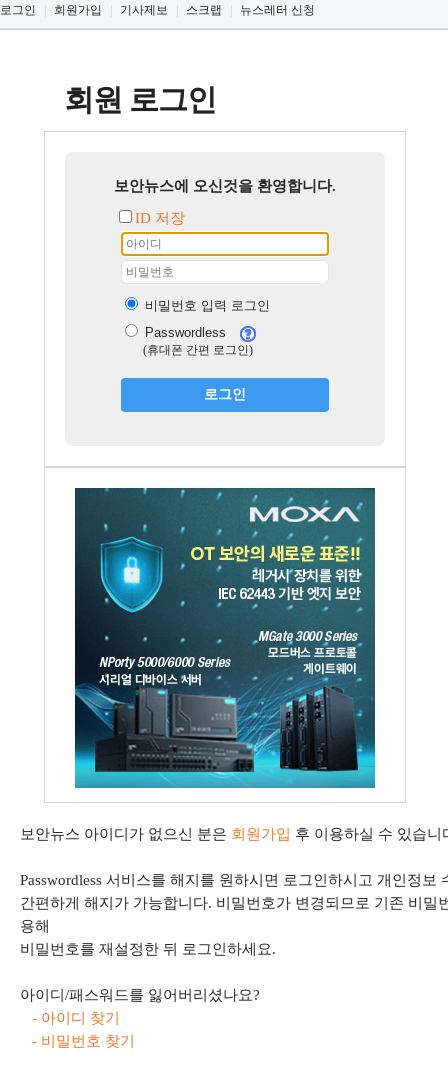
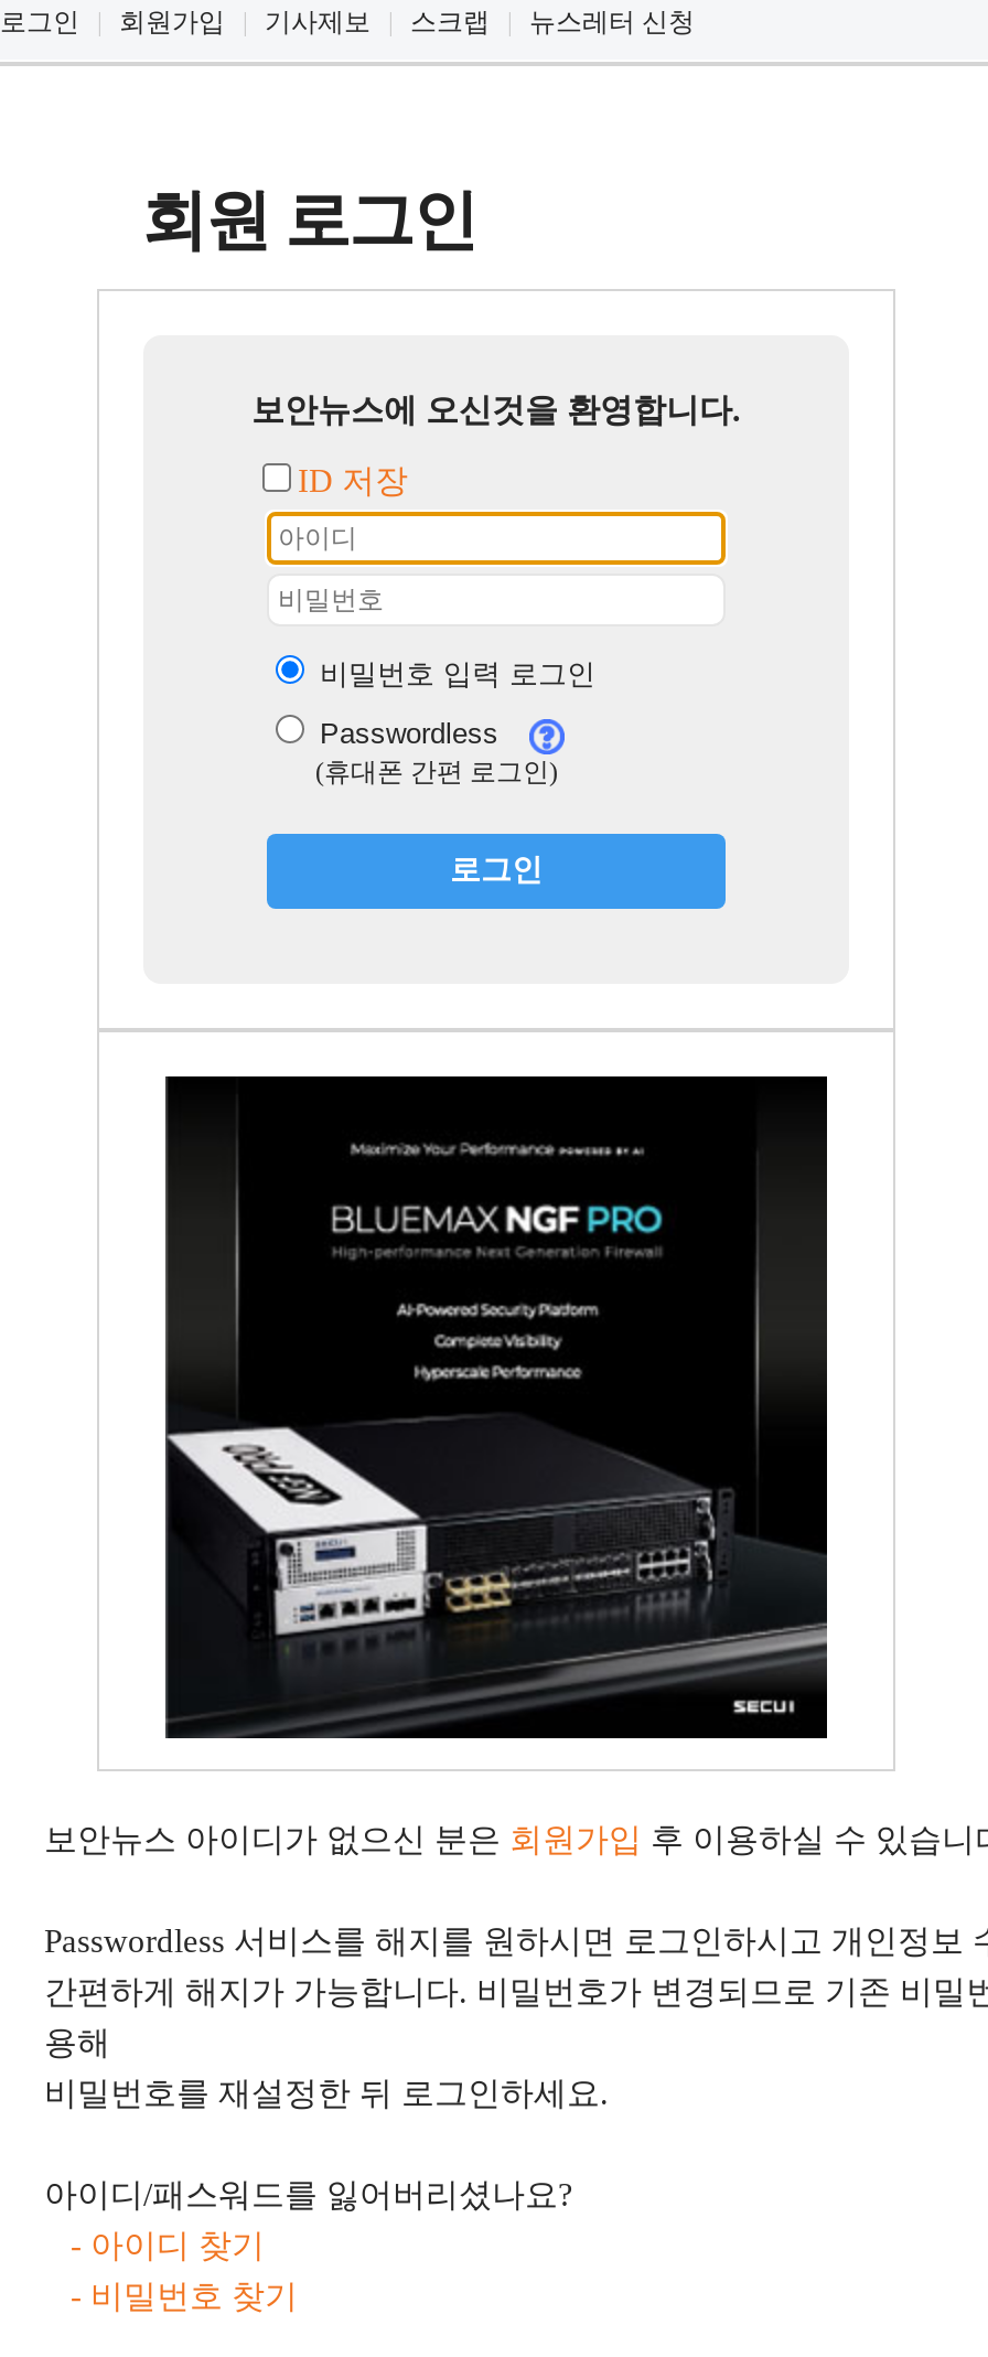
[74,487,376,789] [image] -> [163,1074,829,1740] [image]

